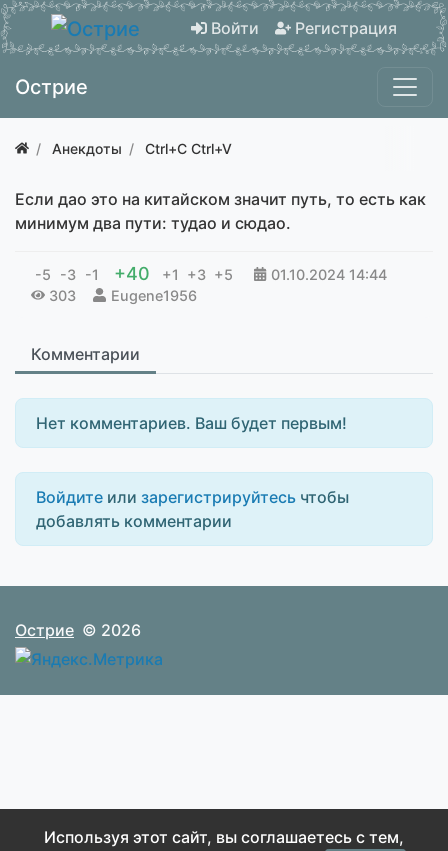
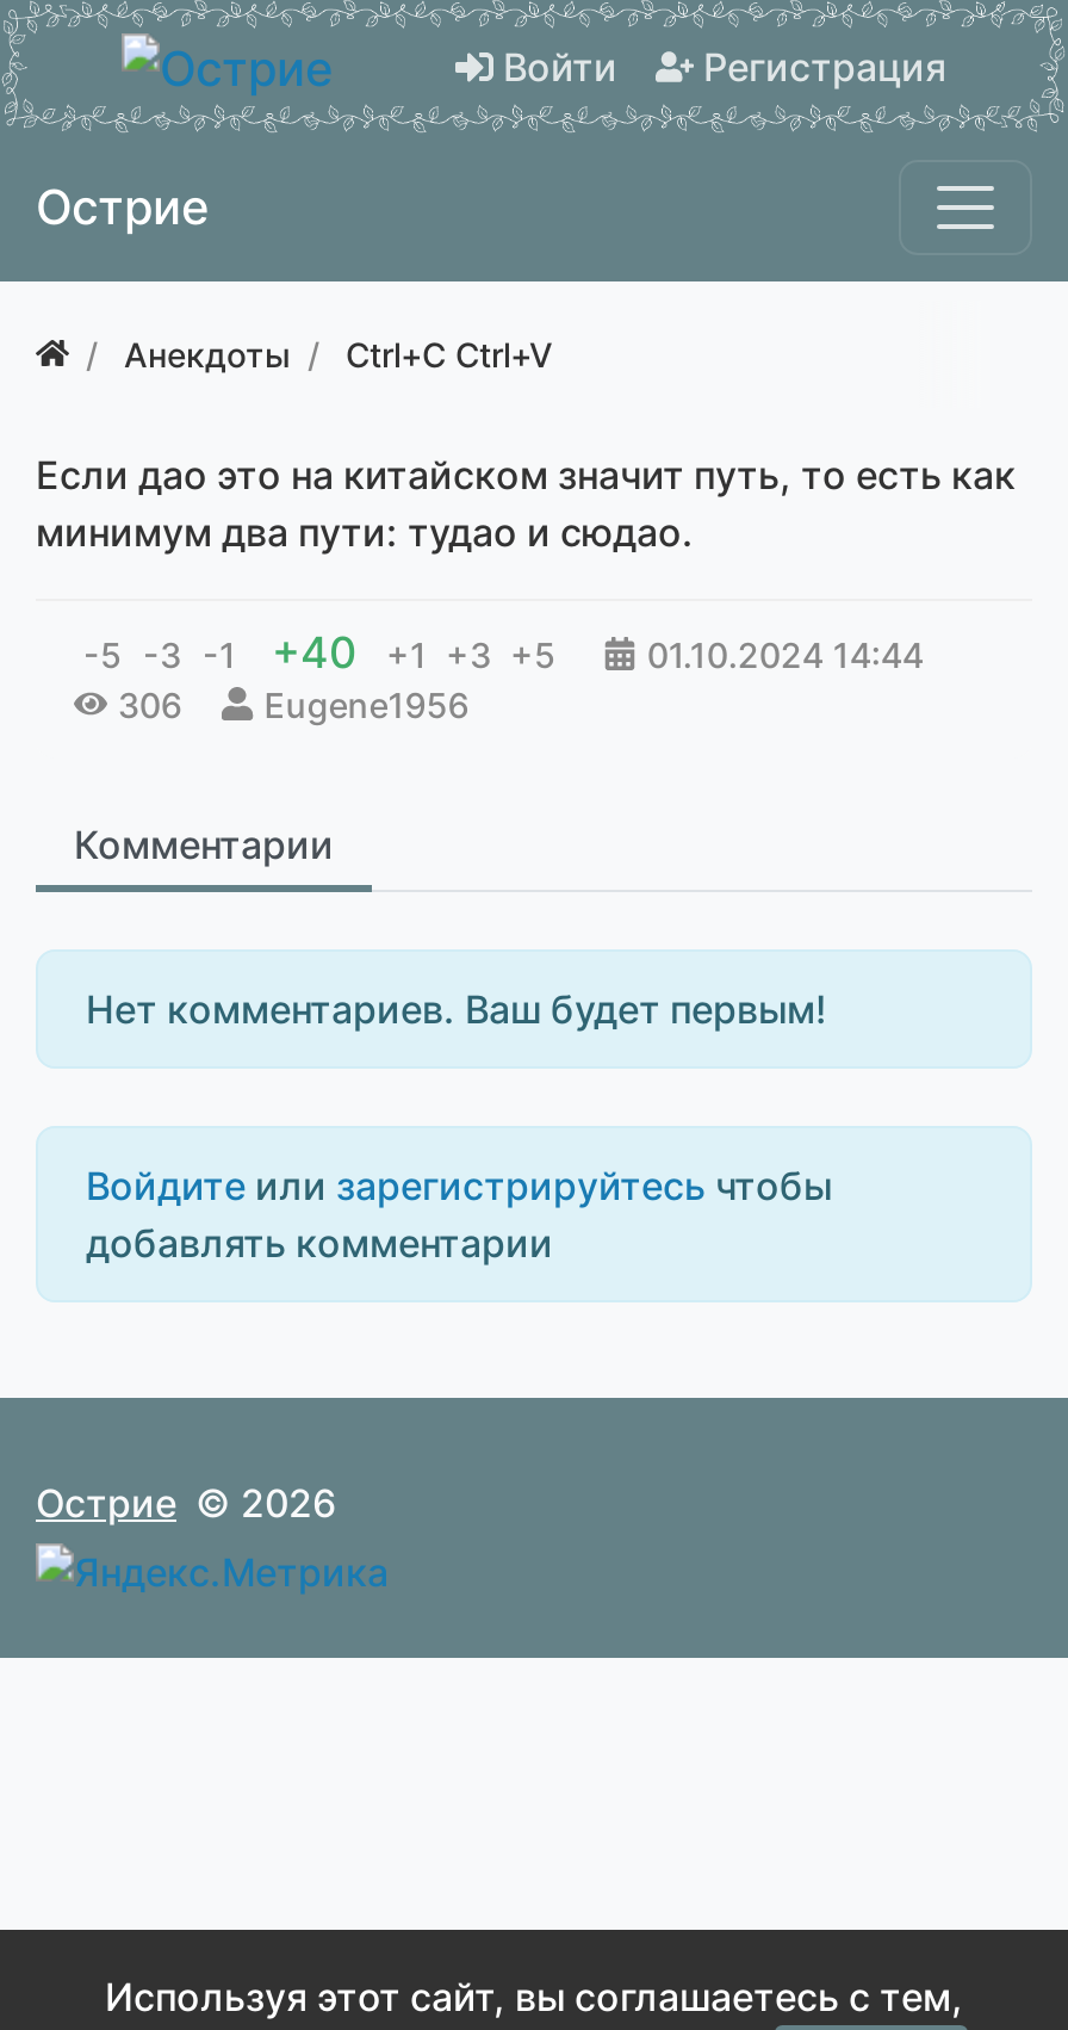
[45,286,76,303] 303 -> [108,683,182,724] 306

